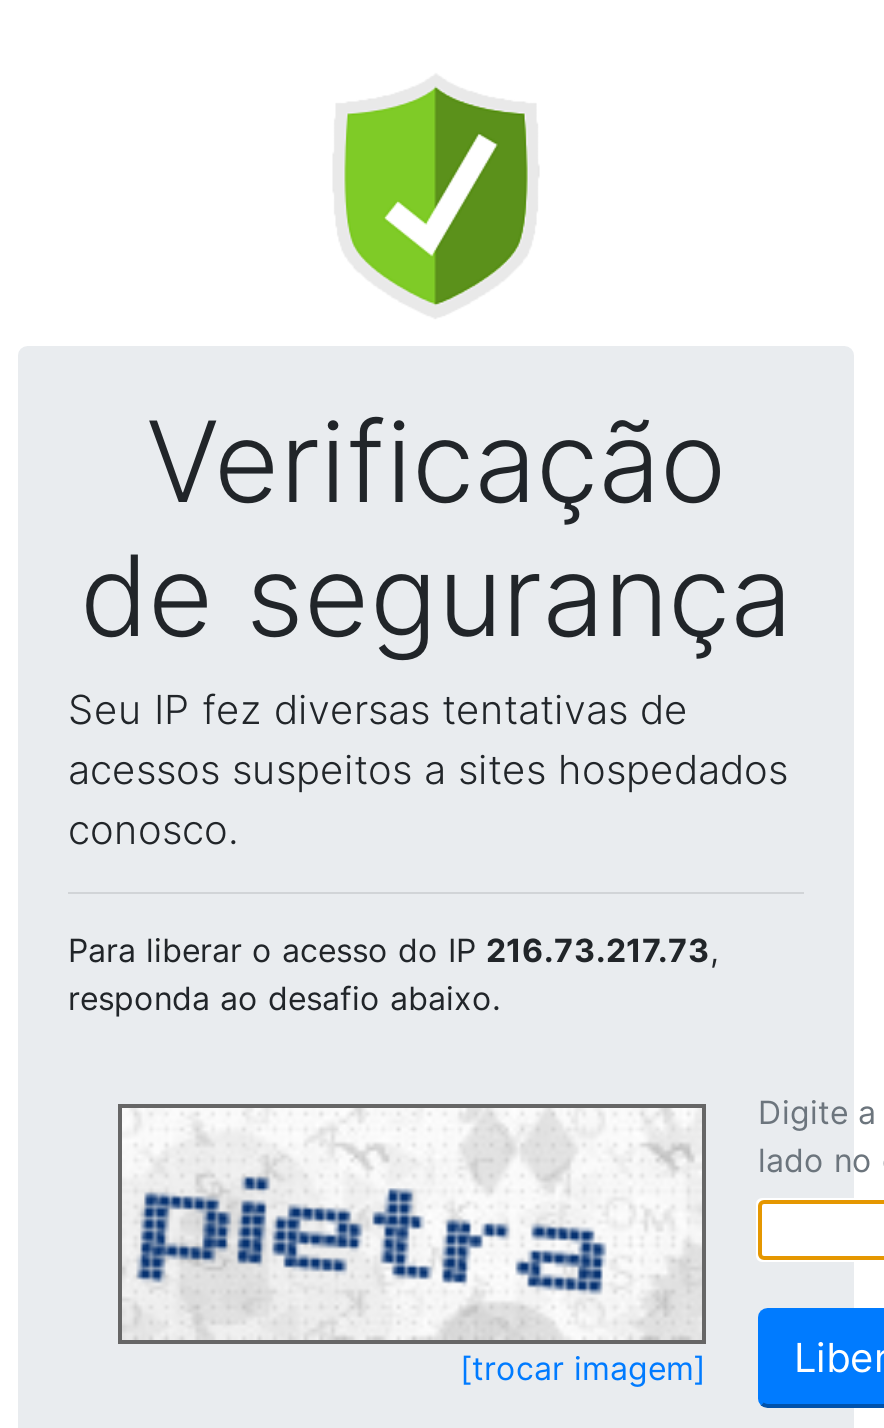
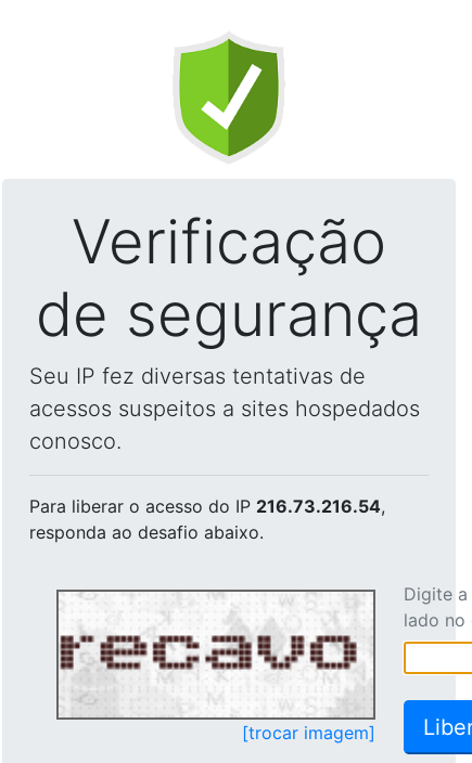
[68,930,718,970] Para liberar o acesso do IP 216.73.217.73, -> [29,495,385,517] Para liberar o acesso do IP 216.73.216.54,
[124,1142,692,1334] [image] -> [60,611,367,715] [image]

